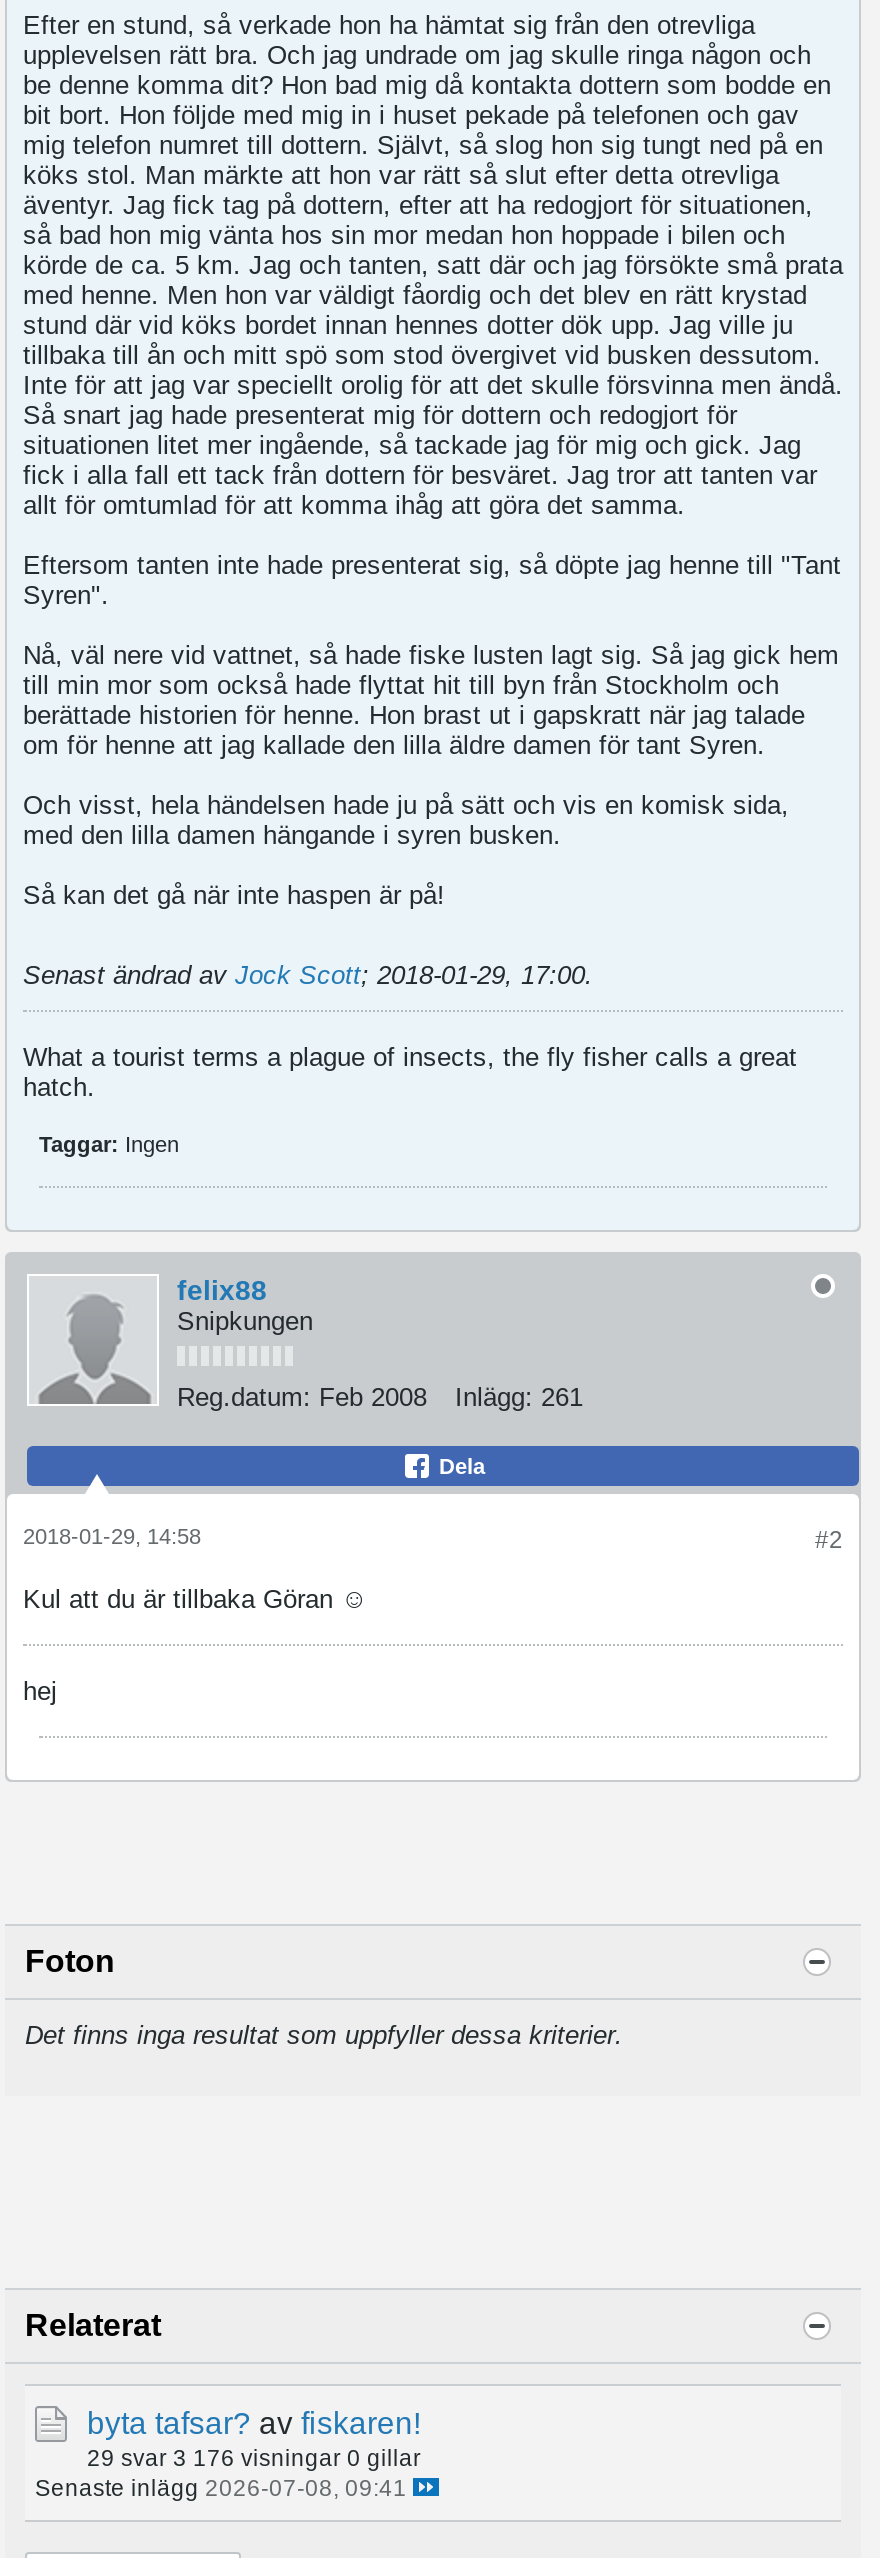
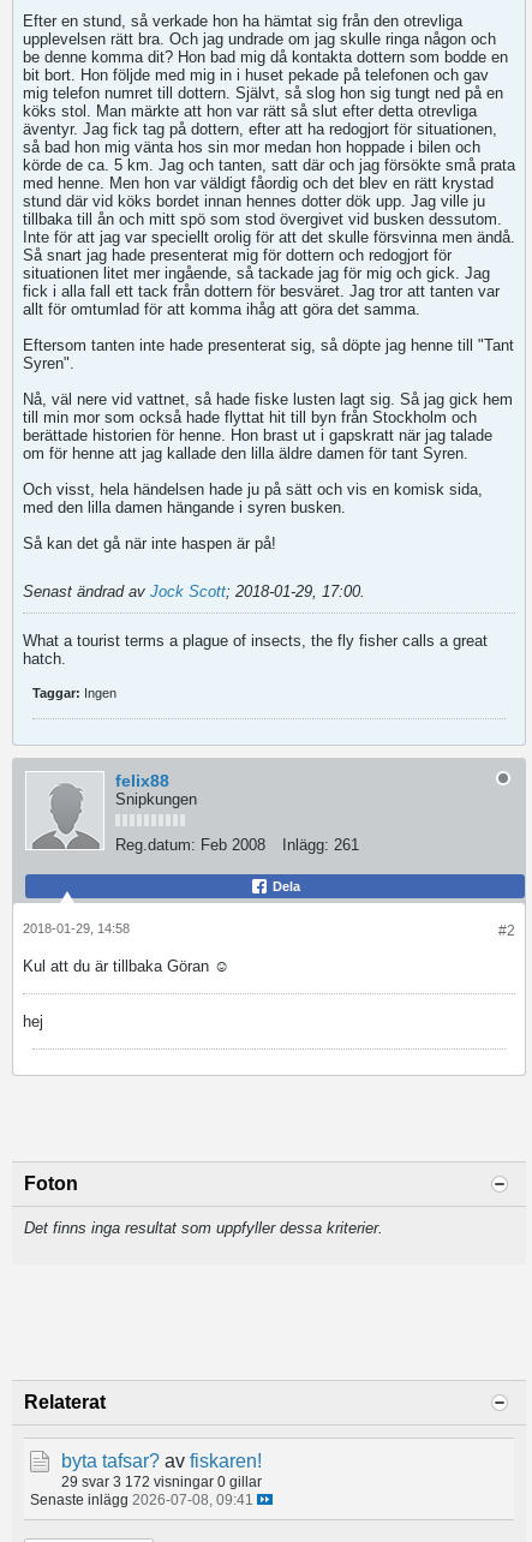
[87,2444,421,2470] 29 svar 3 176 visningar 0 gillar -> [61,1474,262,1489] 29 svar 3 172 visningar 0 gillar

